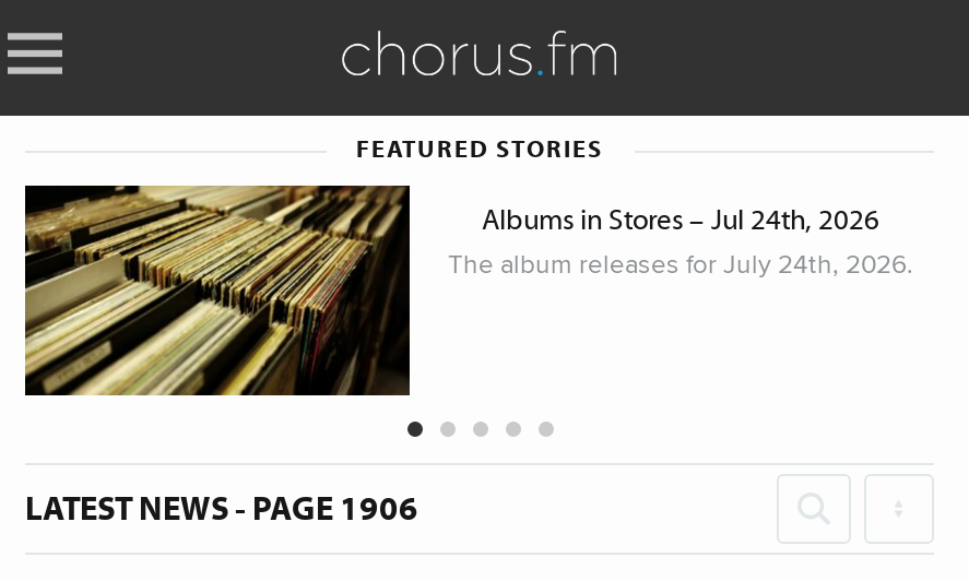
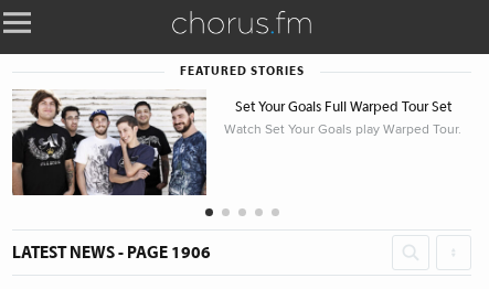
[23,183,913,398] [image] | Albums in Stores – Jul 24th, 2026 | The album releases for July 24th, 2026. -> [11,89,462,196] [image] | Set Your Goals Full Warped Tour Set | Watch Set Your Goals play Warped Tour.

